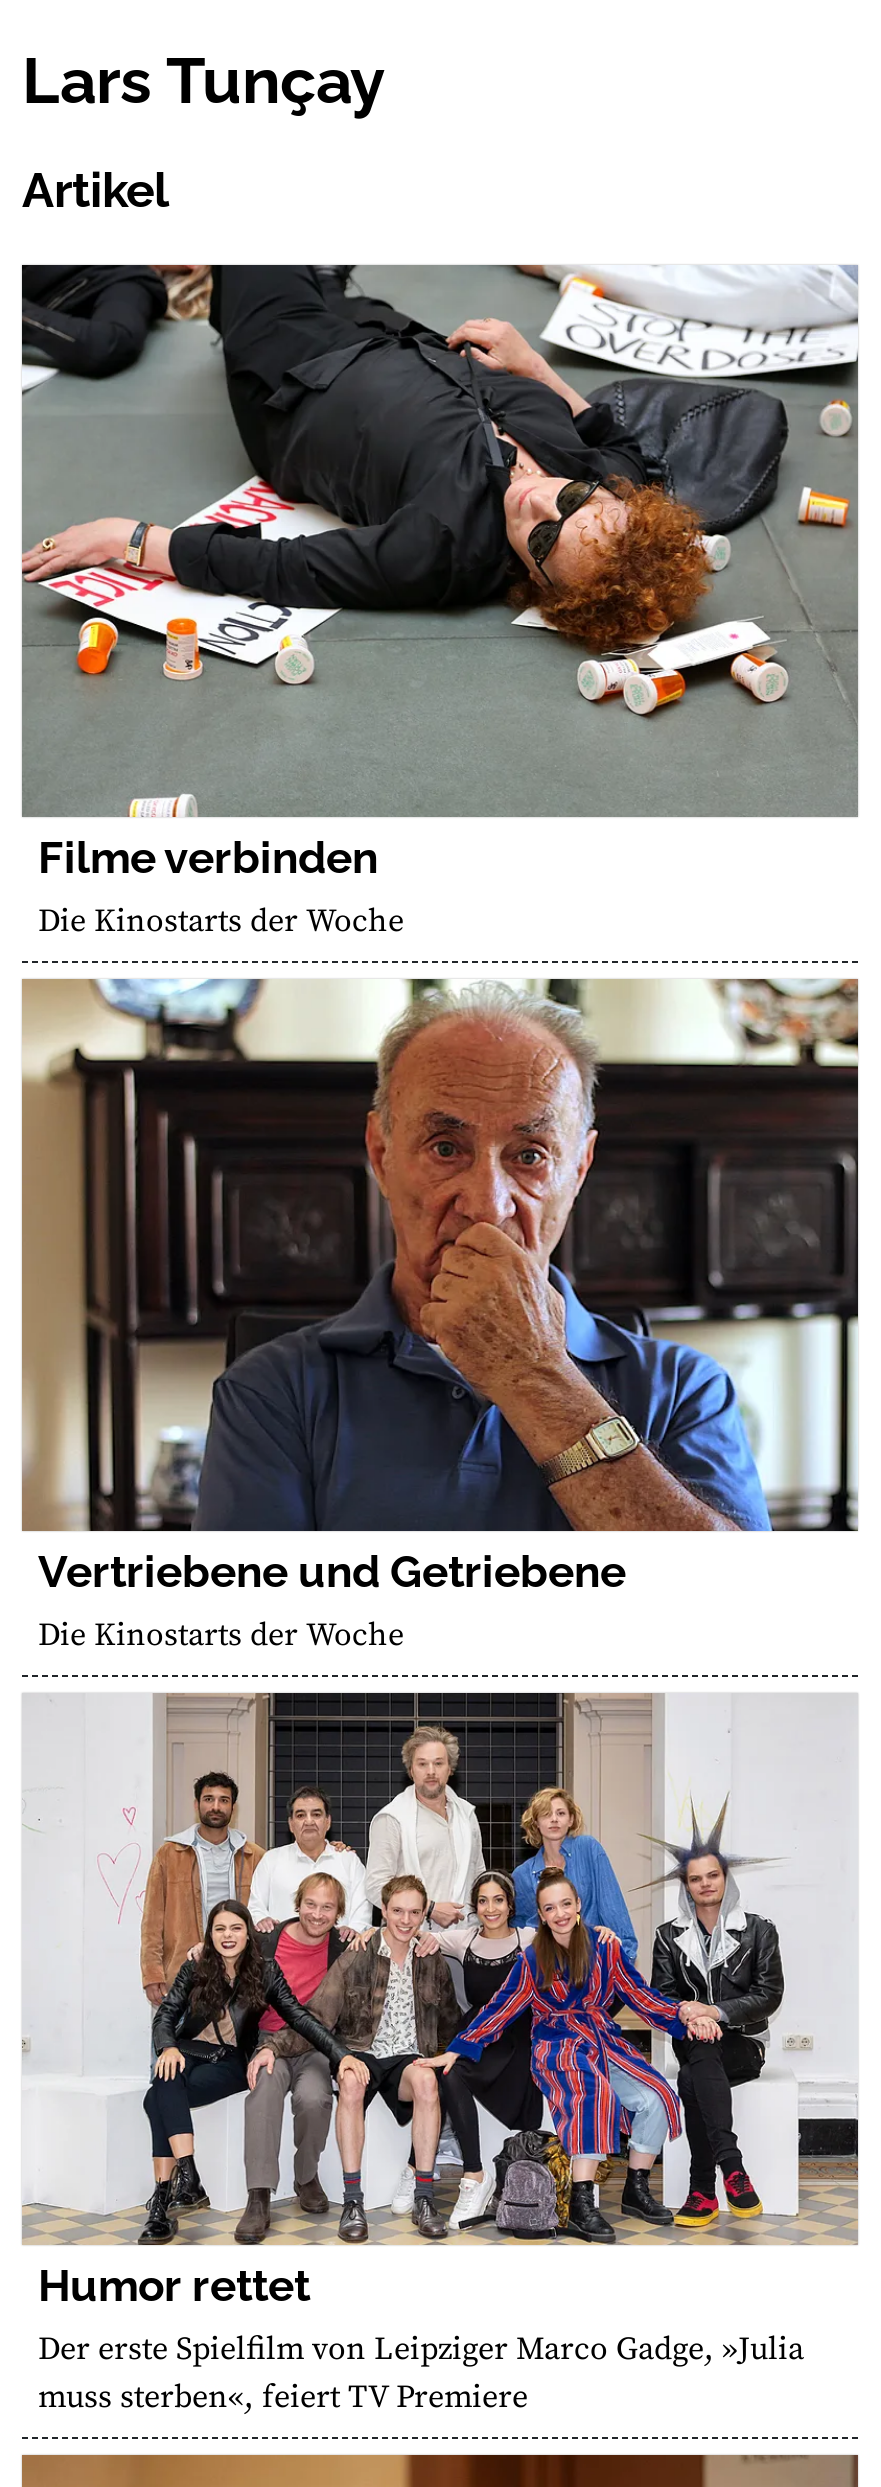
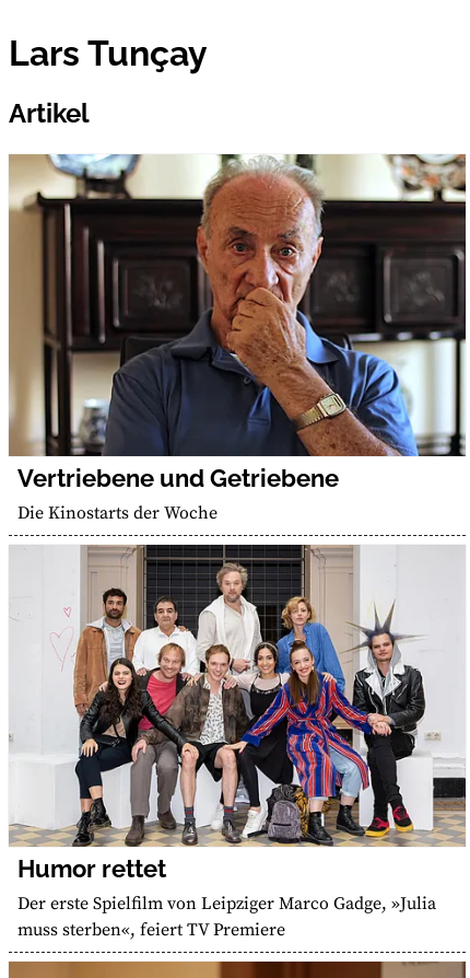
[20,263,858,941] [image] | Filme verbinden | Die Kinostarts der Woche -> none

